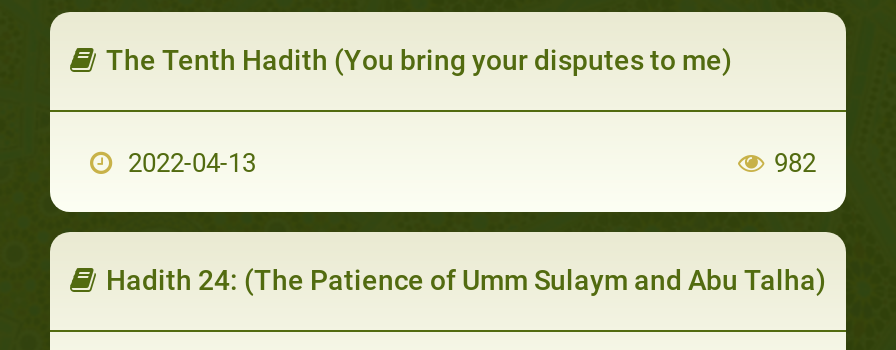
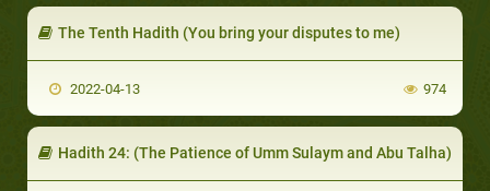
[774,147,816,177] 982 -> [423,80,446,97] 974

